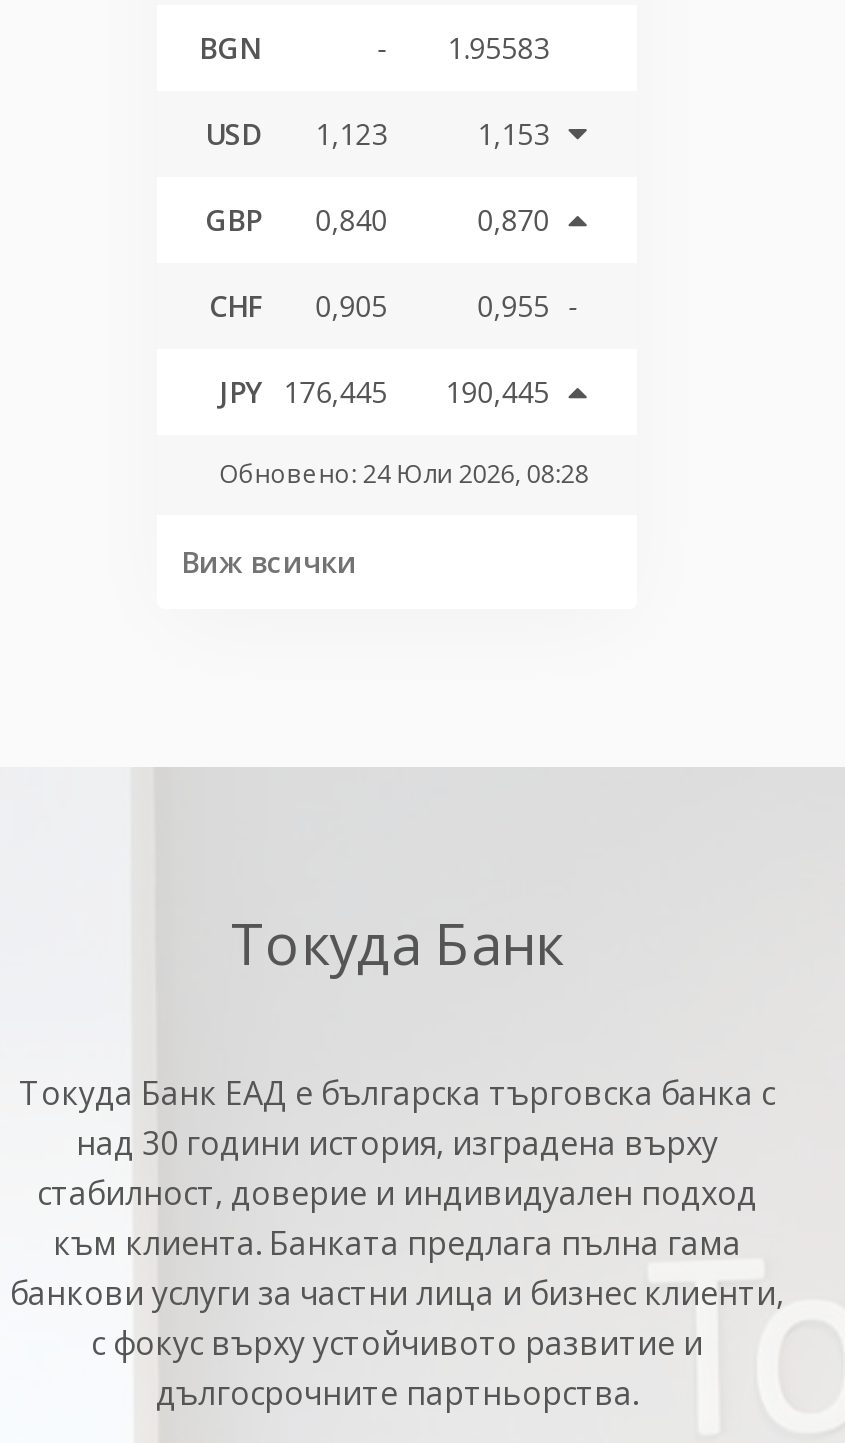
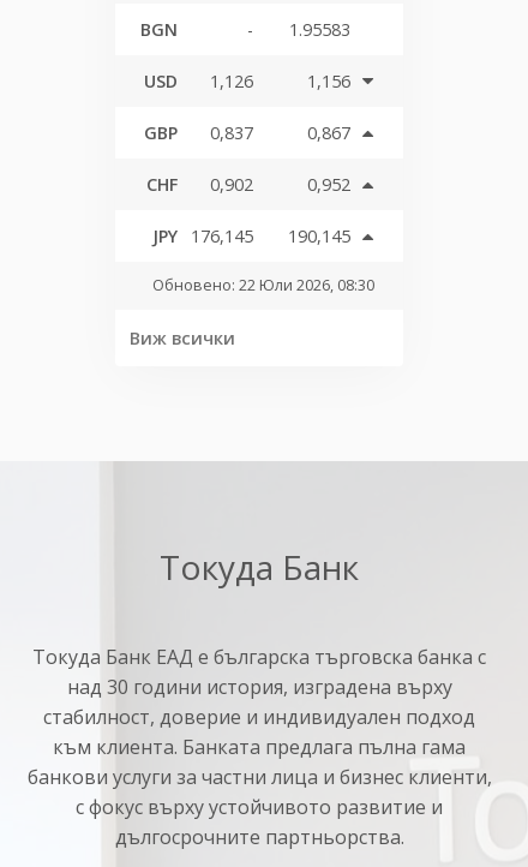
[205,116,387,154] USD 1,123 -> [144,70,253,93] USD 1,126
[477,116,549,154] 1,153 -> [307,70,351,93] 1,156
[205,202,387,240] GBP 0,840 -> [144,122,253,145] GBP 0,837
[477,202,549,240] 0,870 -> [307,122,351,145] 0,867
[315,288,579,326] 0,905 | 0,955 - -> [210,173,351,196] 0,902 | 0,952
[219,374,549,412] JPY 176,445 | 190,445 -> [152,225,351,248] JPY 176,145 | 190,145
[219,458,589,492] Обновено: 24 Юли 2026, 08:28 -> [152,275,374,296] Обновено: 22 Юли 2026, 08:30

